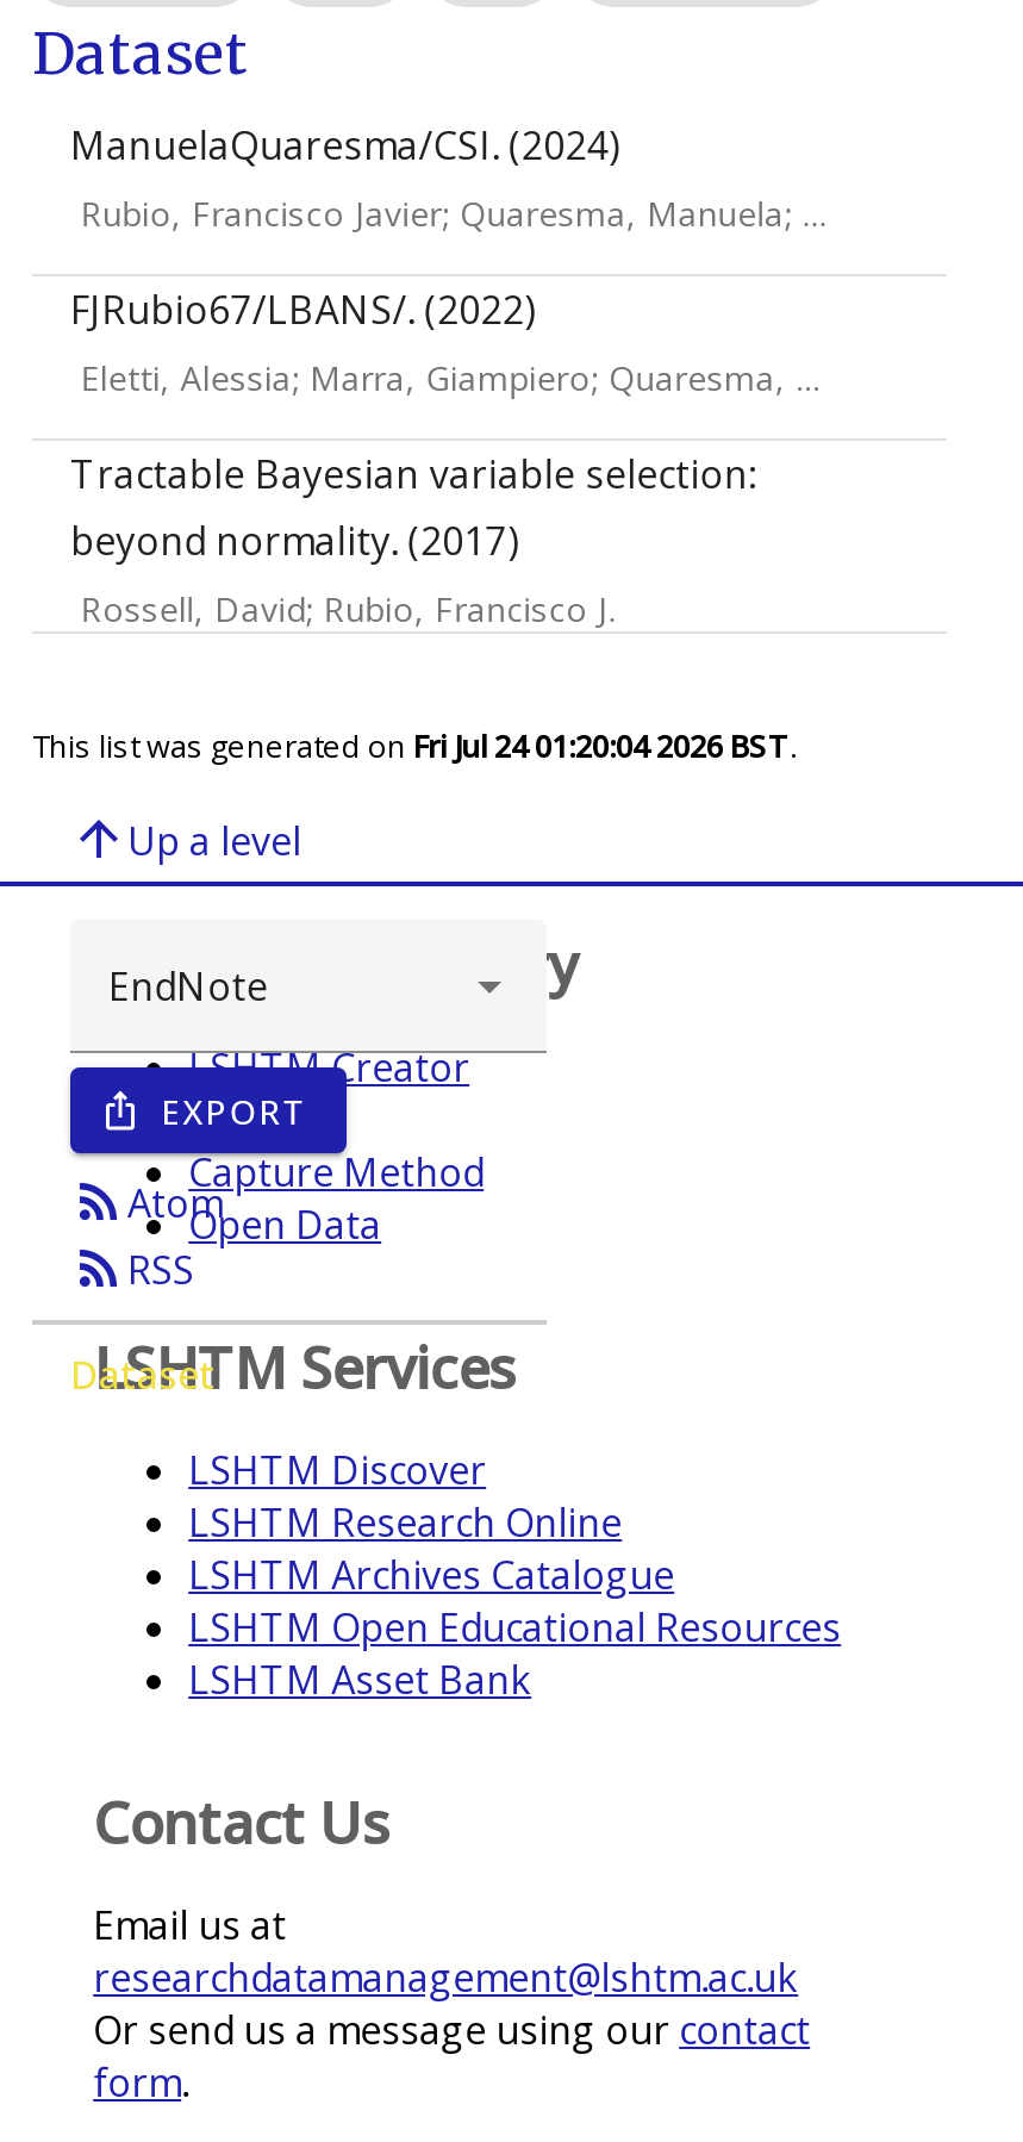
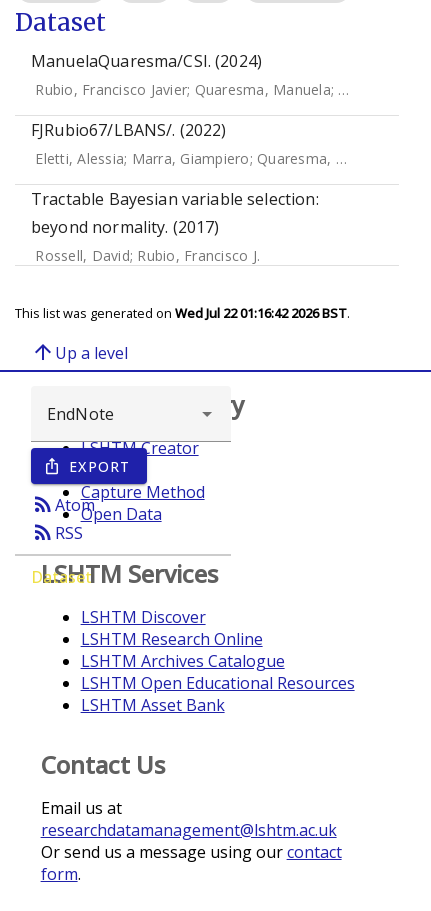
[32,724,797,767] This list was generated on Fri Jul 24 01:20:04 2026 BST. -> [15,304,350,322] This list was generated on Wed Jul 22 01:16:42 2026 BST.

